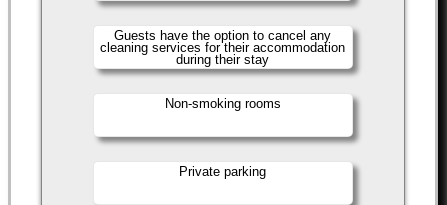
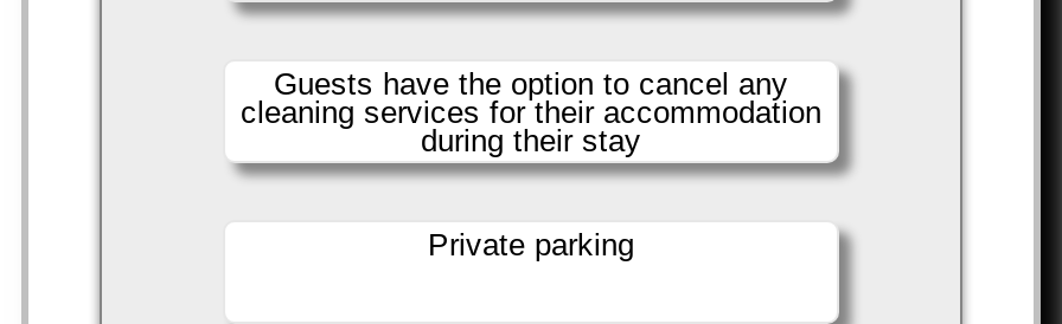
[165,96,281,111] Non-smoking rooms -> none

